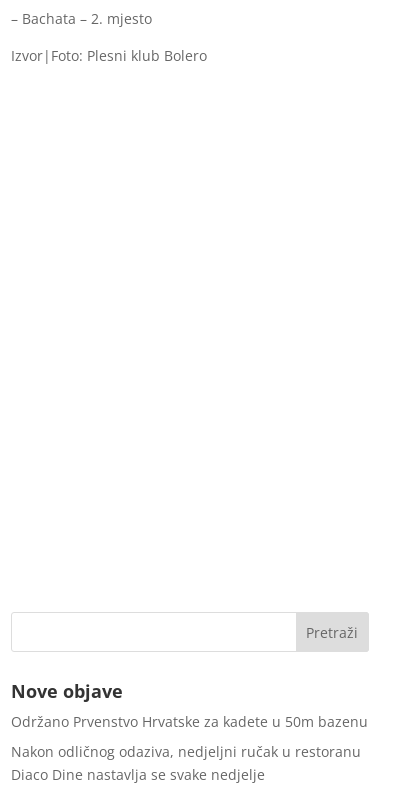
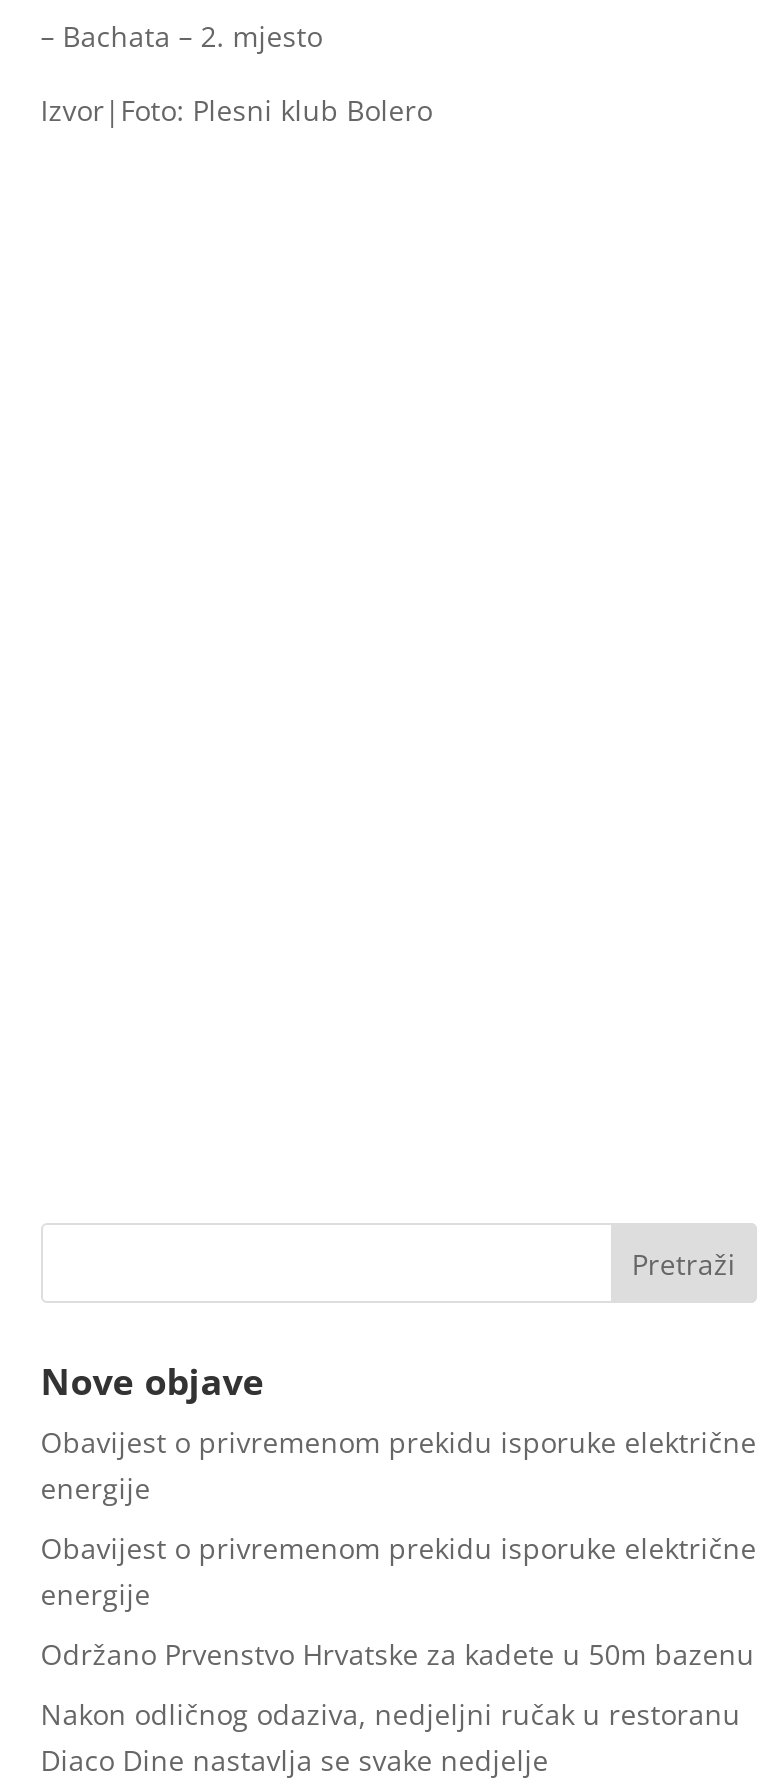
none -> [41,1423,757,1613] Obavijest o privremenom prekidu isporuke električne | energije | Obavijest o privremenom prekidu isporuke električne | energije

